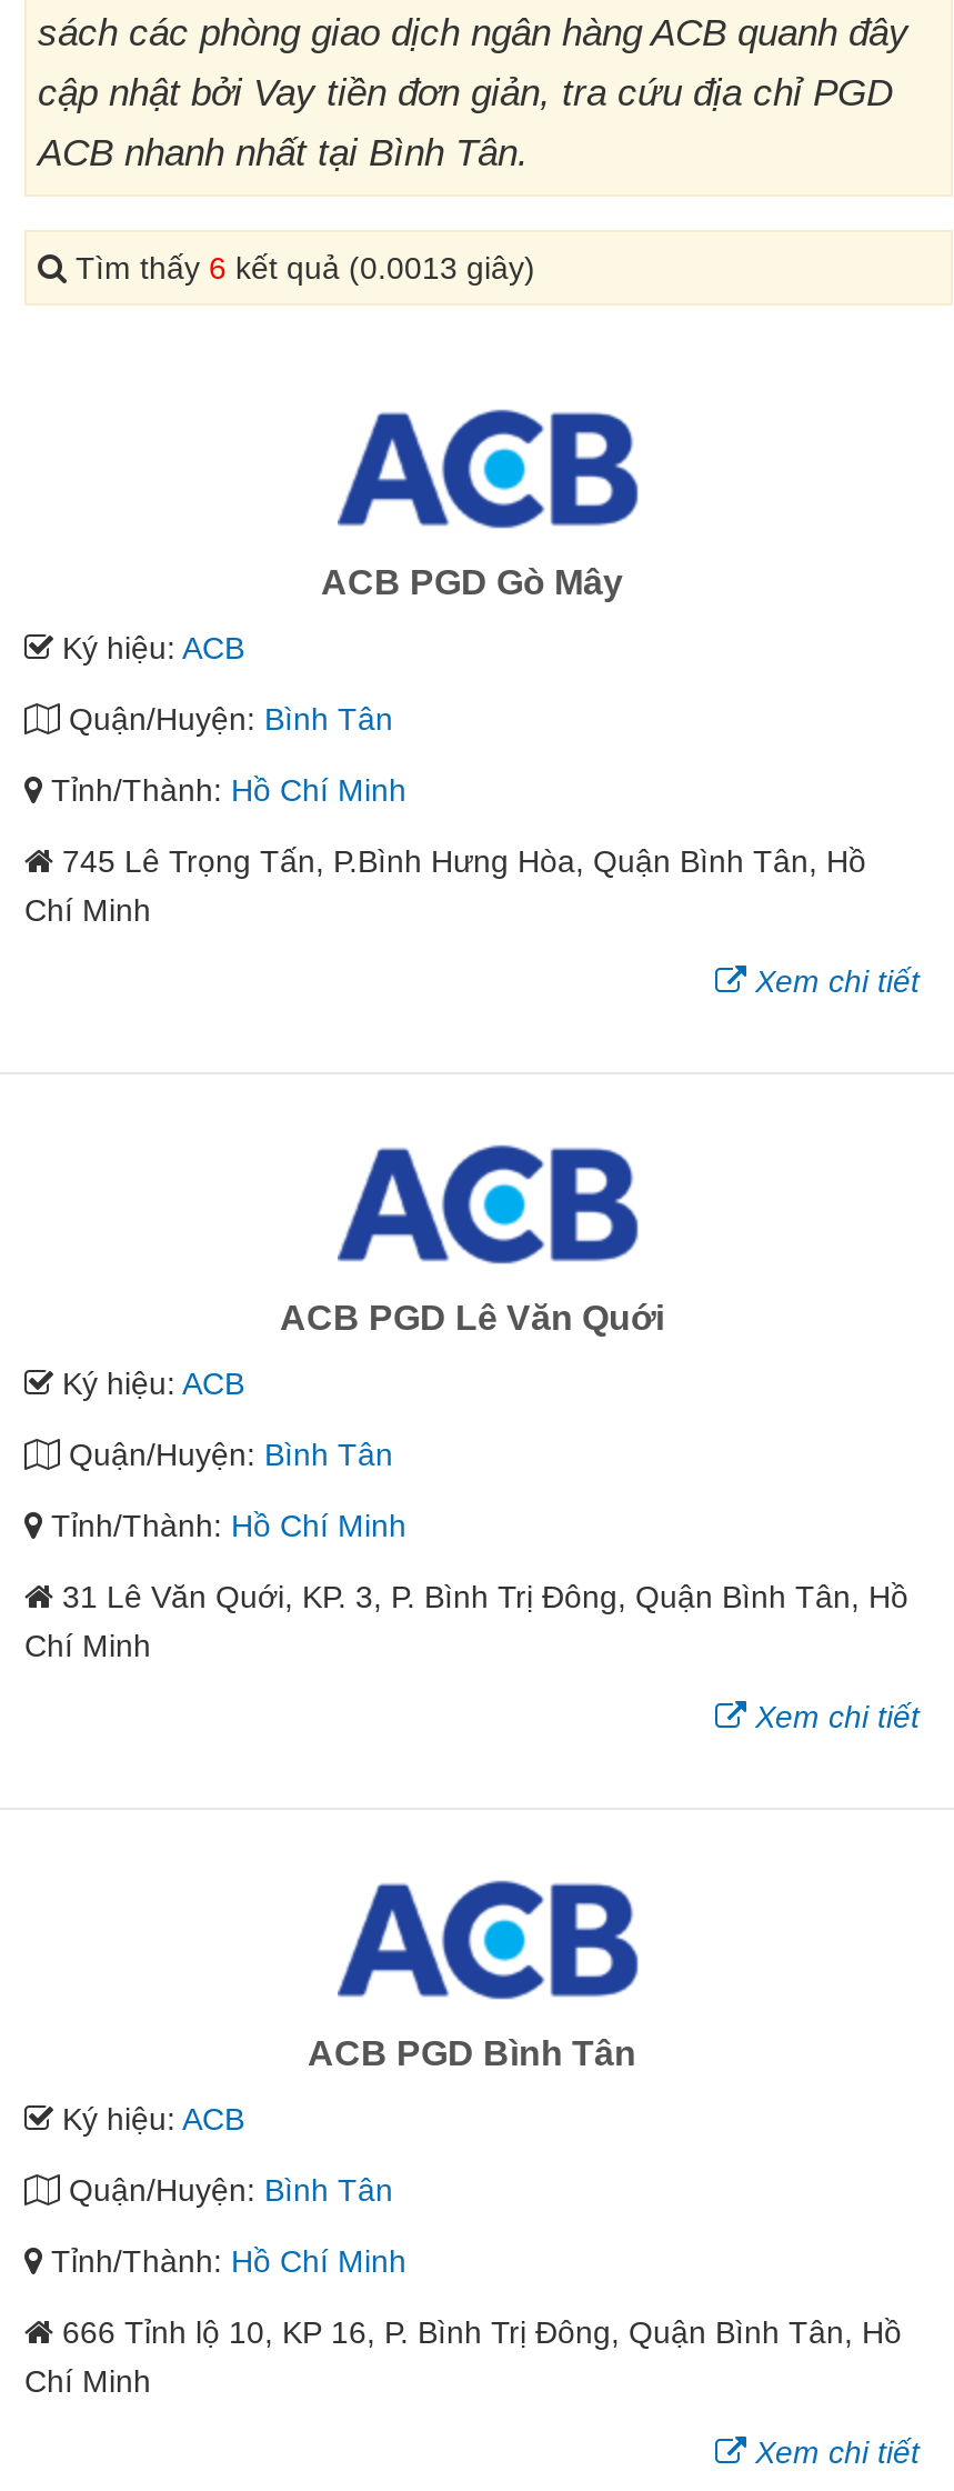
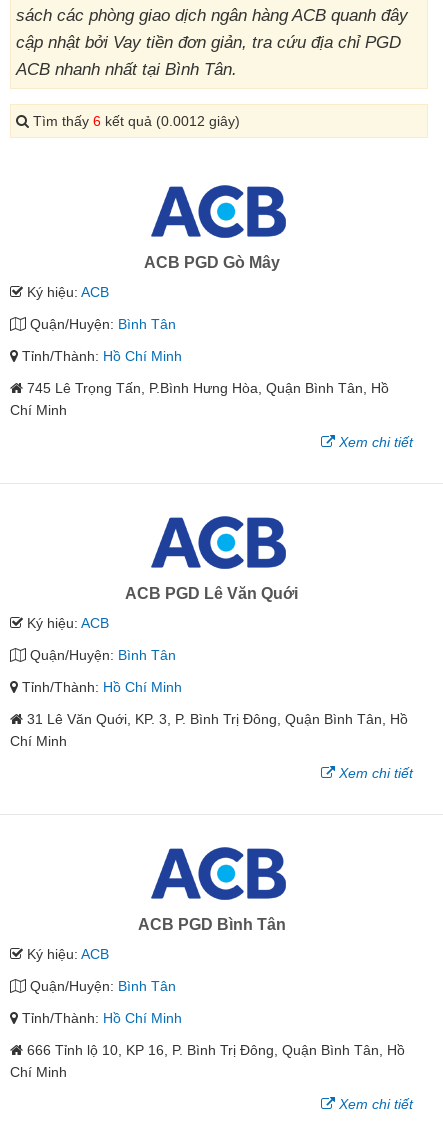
[67,250,535,286] Tìm thấy 6 kết quả (0.0013 giây) -> [29,113,240,129] Tìm thấy 6 kết quả (0.0012 giây)

